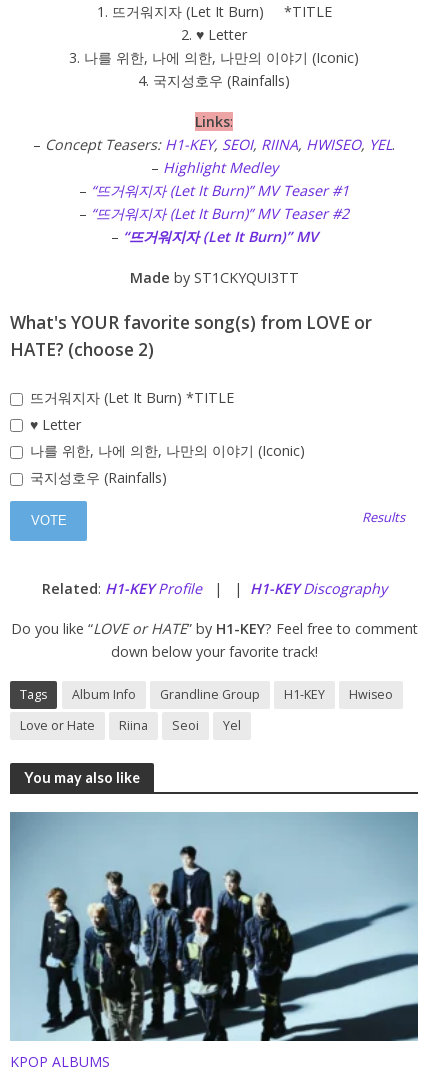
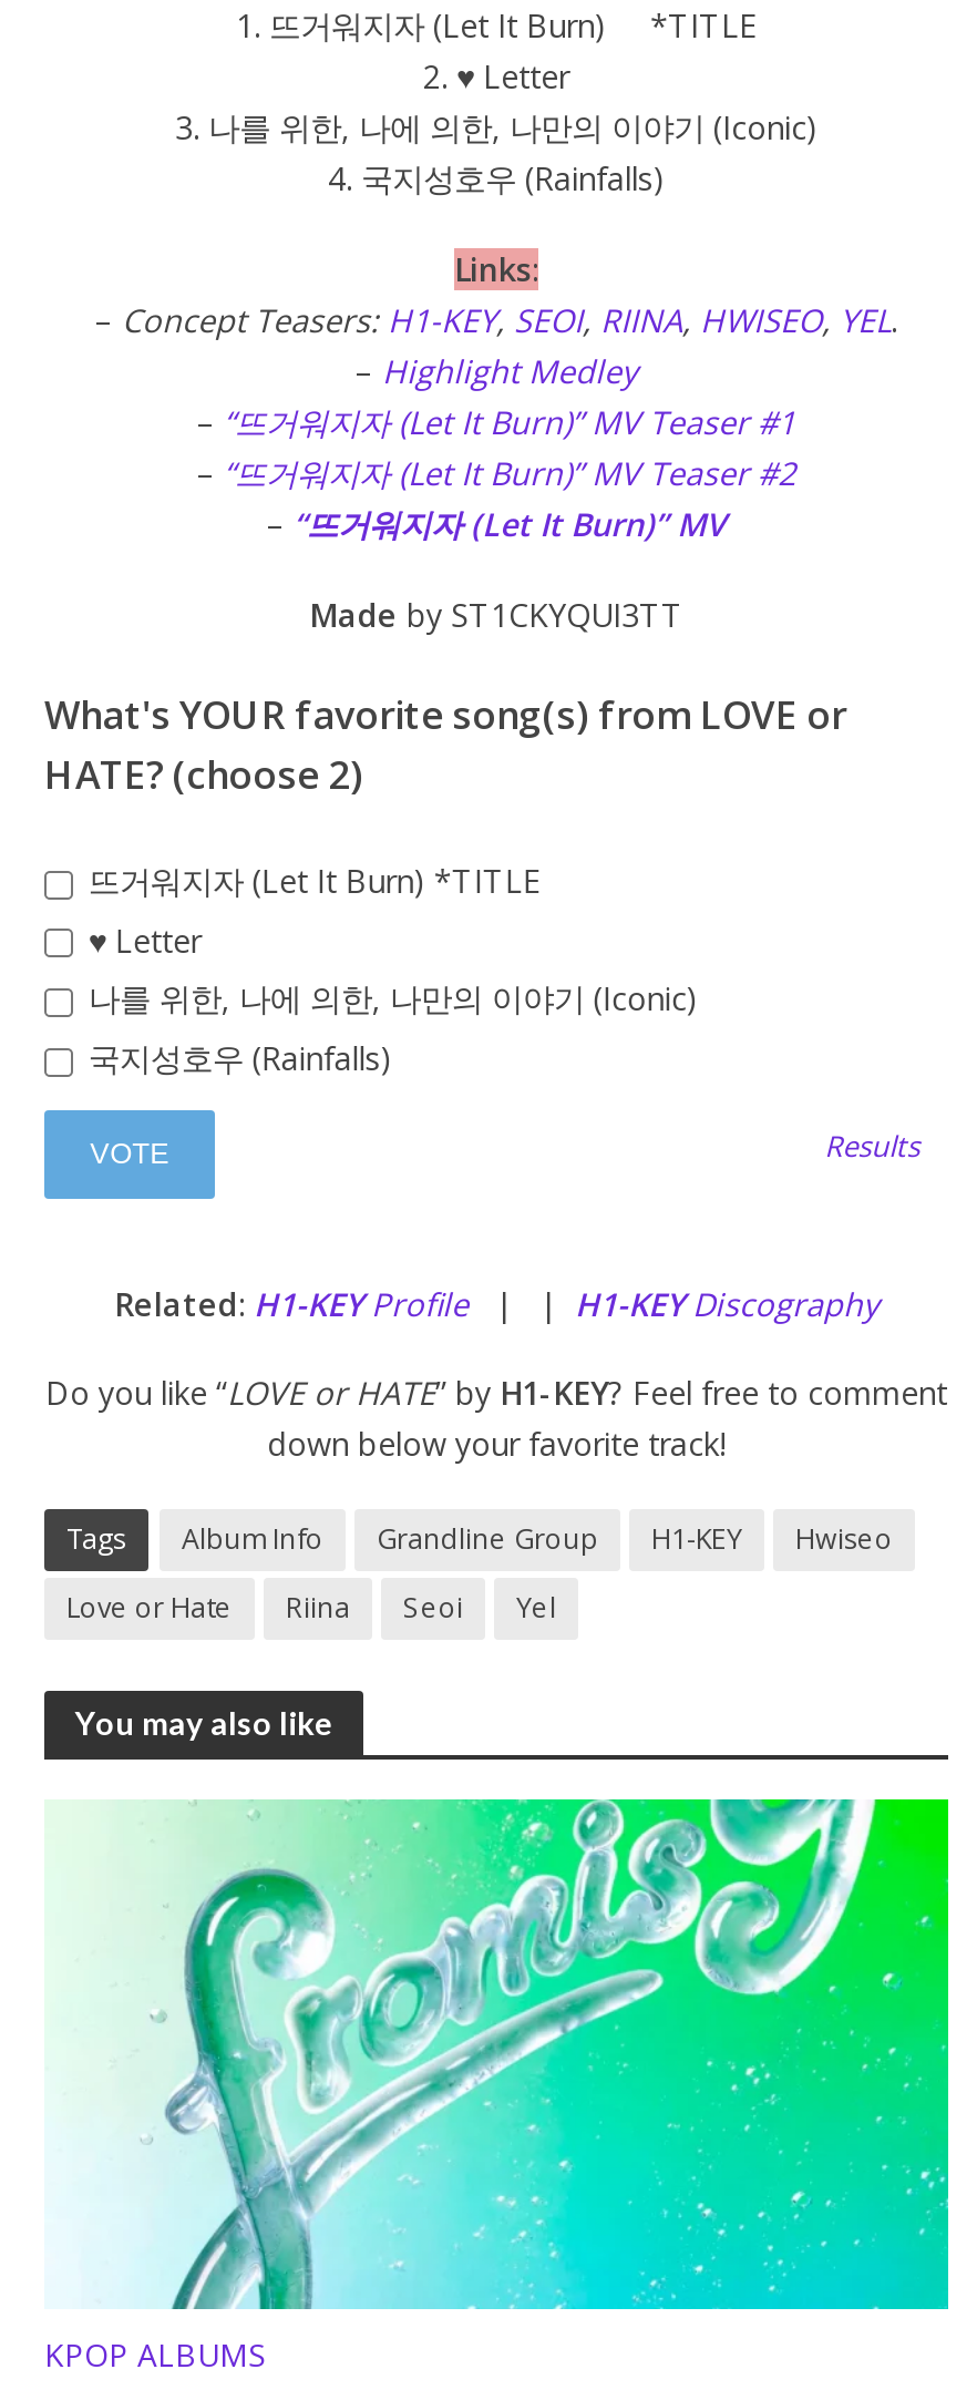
[9,811,419,1042] [image] -> [44,1797,950,2311] [image]

